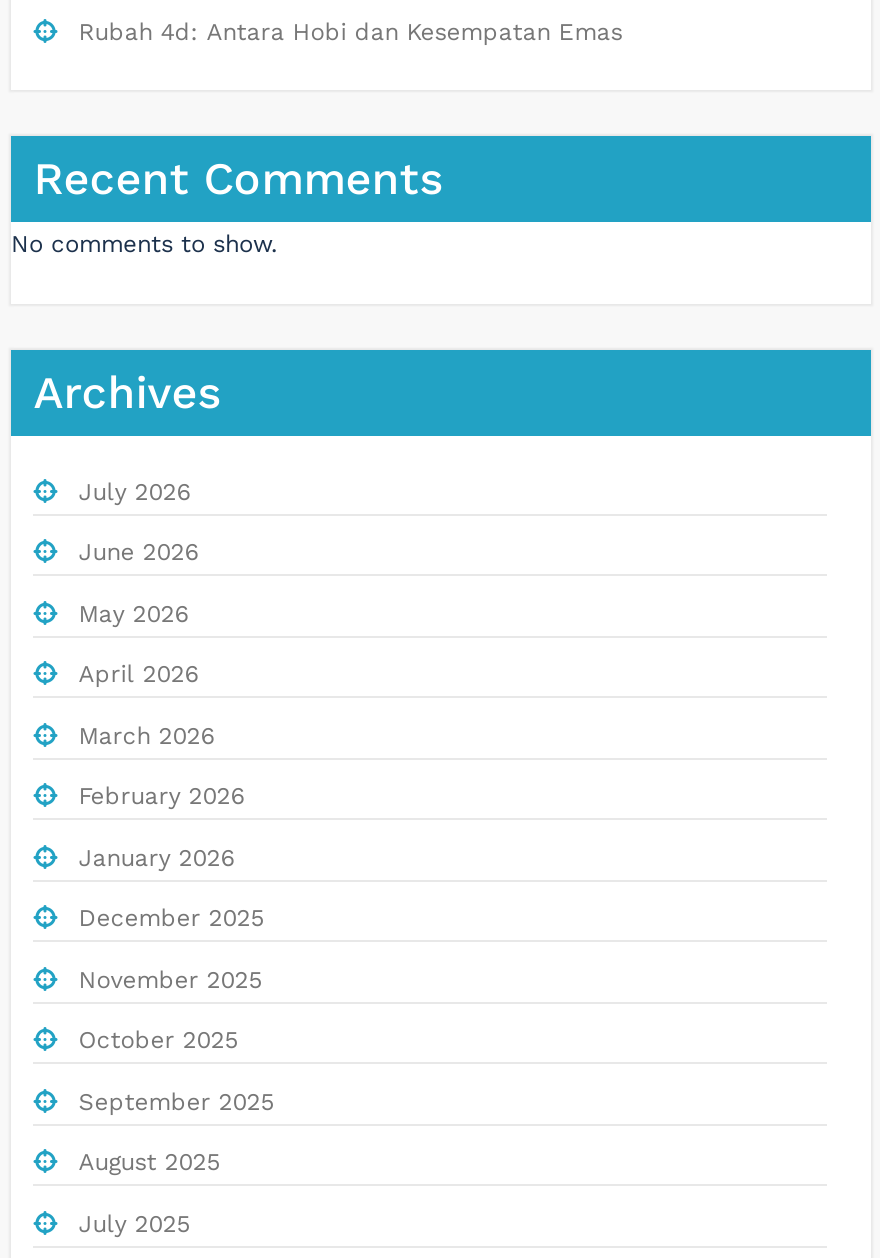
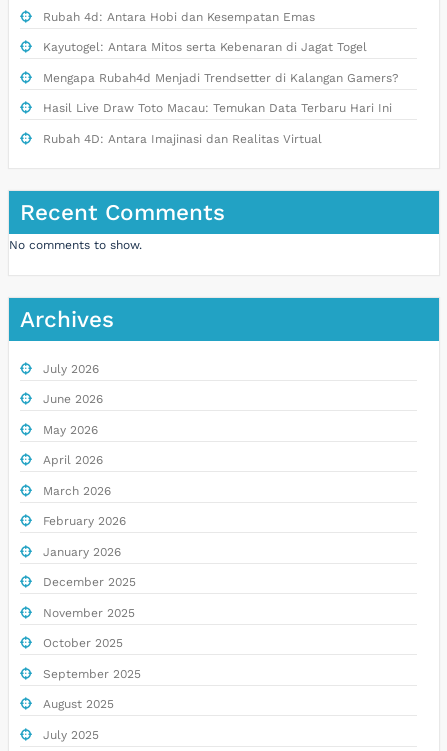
none -> [43,40,399,146] Kayutogel: Antara Mitos serta Kebenaran di Jagat Togel | Mengapa Rubah4d Menjadi Trendsetter di Kalangan Gamers? | Hasil Live Draw Toto Macau: Temukan Data Terbaru Hari Ini | Rubah 4D: Antara Imajinasi dan Realitas Virtual

